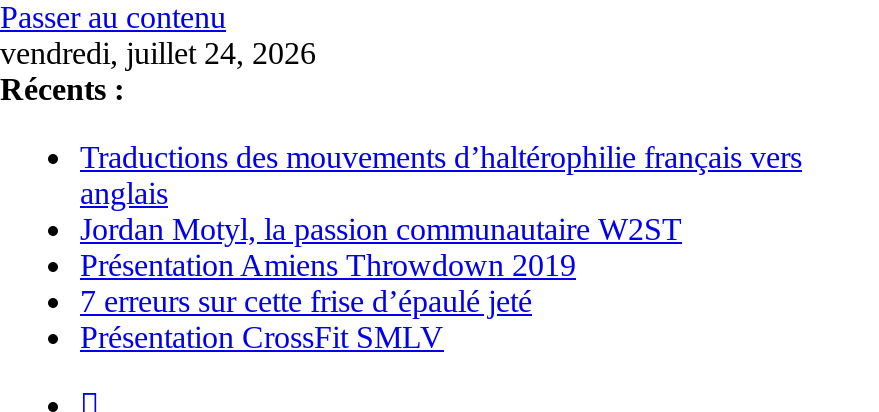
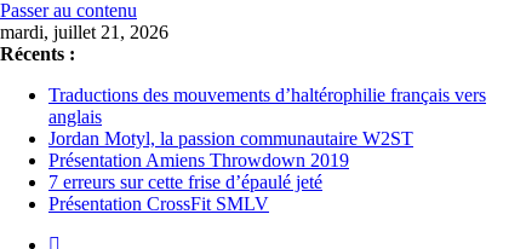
[0,36,316,70] vendredi, juillet 24, 2026 -> [0,22,168,42] mardi, juillet 21, 2026

